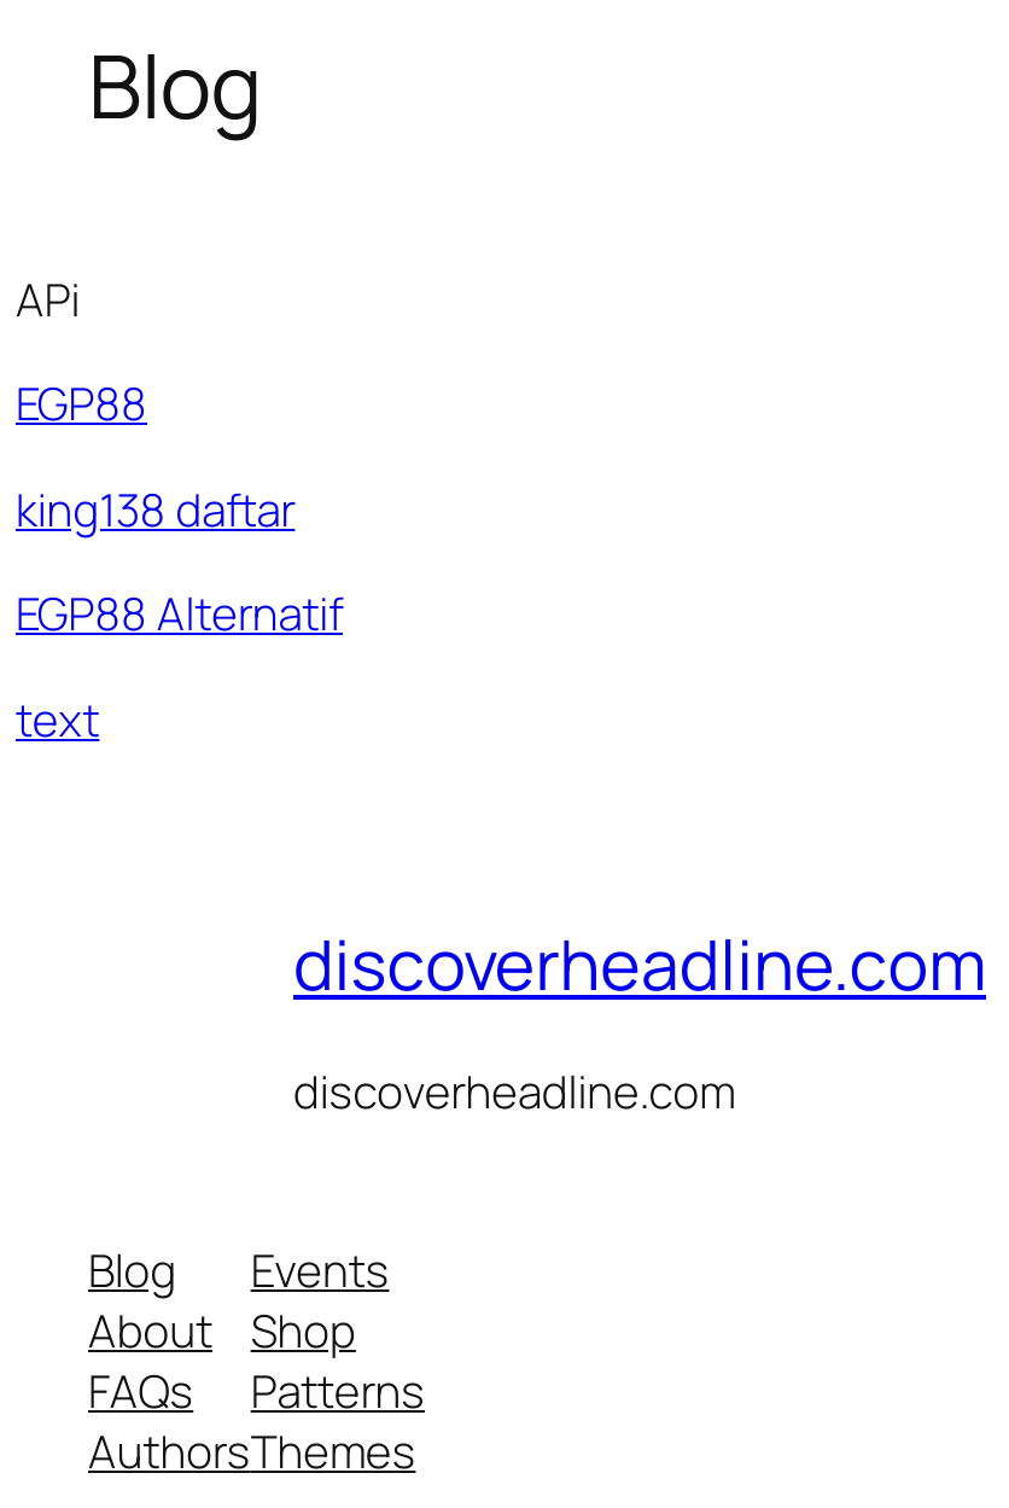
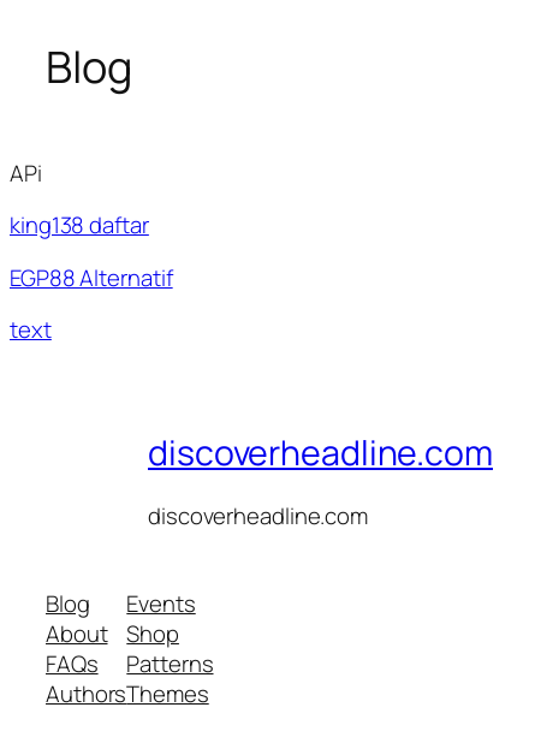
[16,373,147,436] EGP88 -> none

